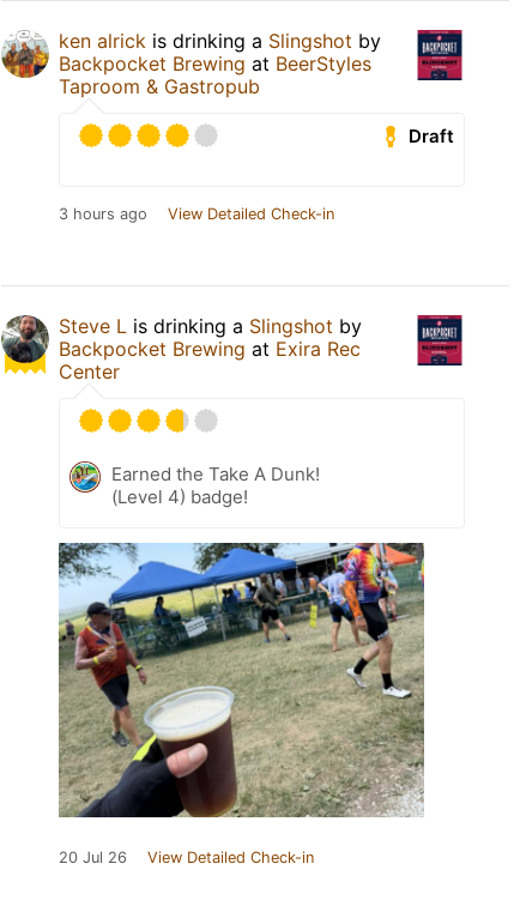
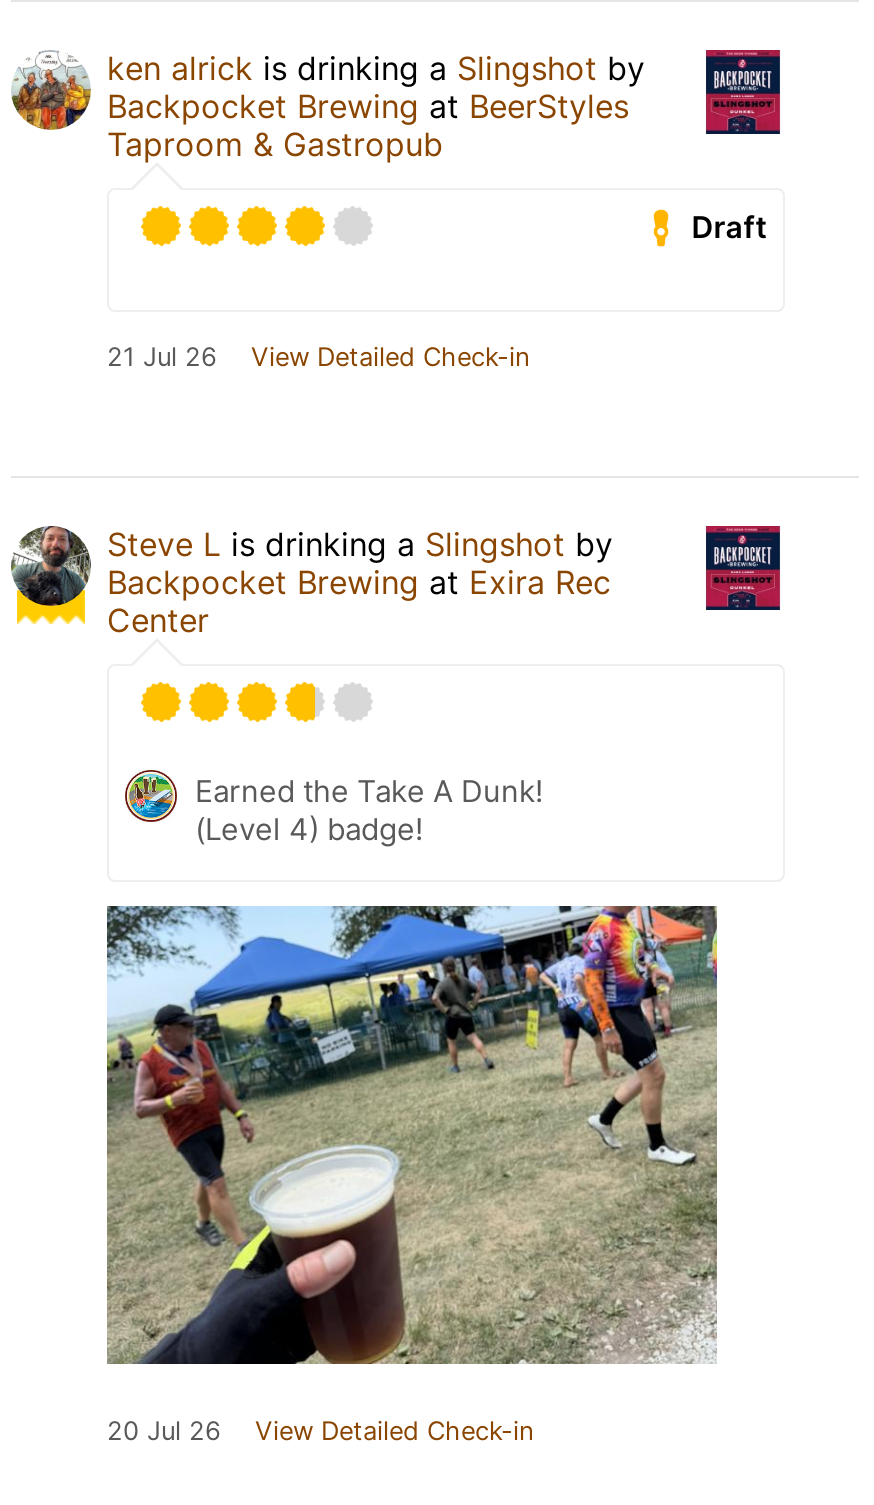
[59,206,334,224] 3 hours ago View Detailed Check-in -> [107,343,529,373] 21 Jul 26 View Detailed Check-in

